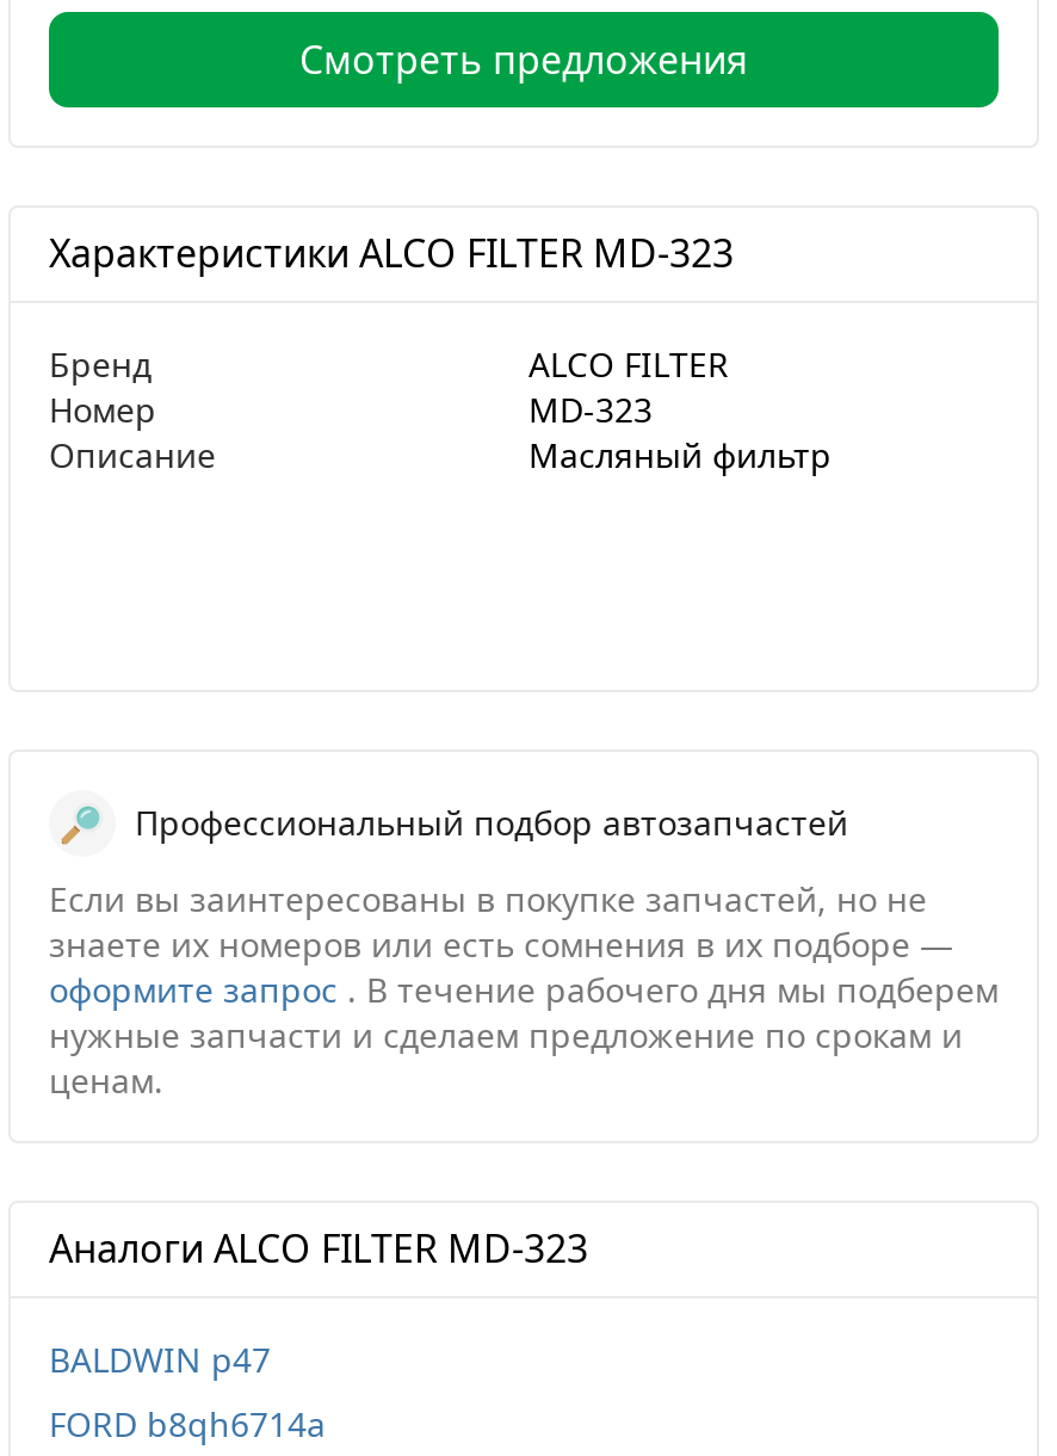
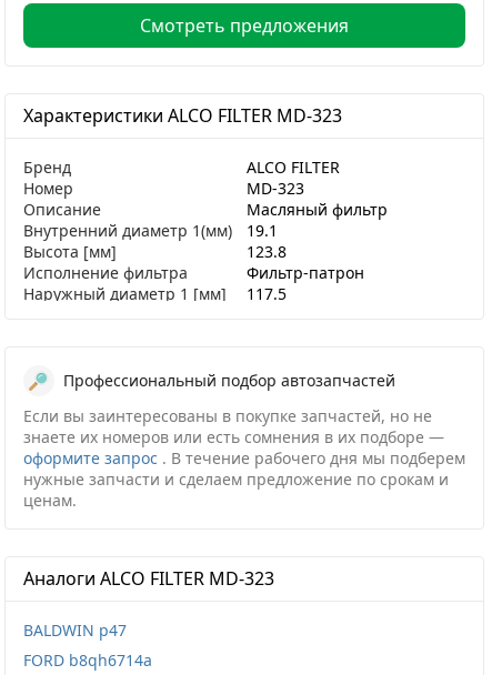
none -> [23,219,364,304] Внутренний диаметр 1(мм) | 19.1 | Высота [мм] | 123.8 | Исполнение фильтра | Фильтр-патрон | Наружный диаметр 1 [мм] | 117.5

